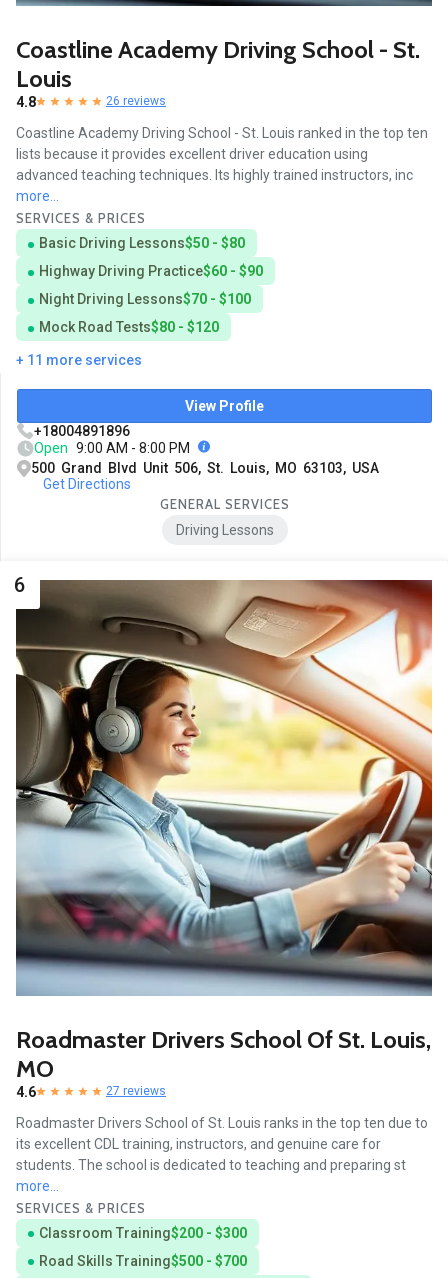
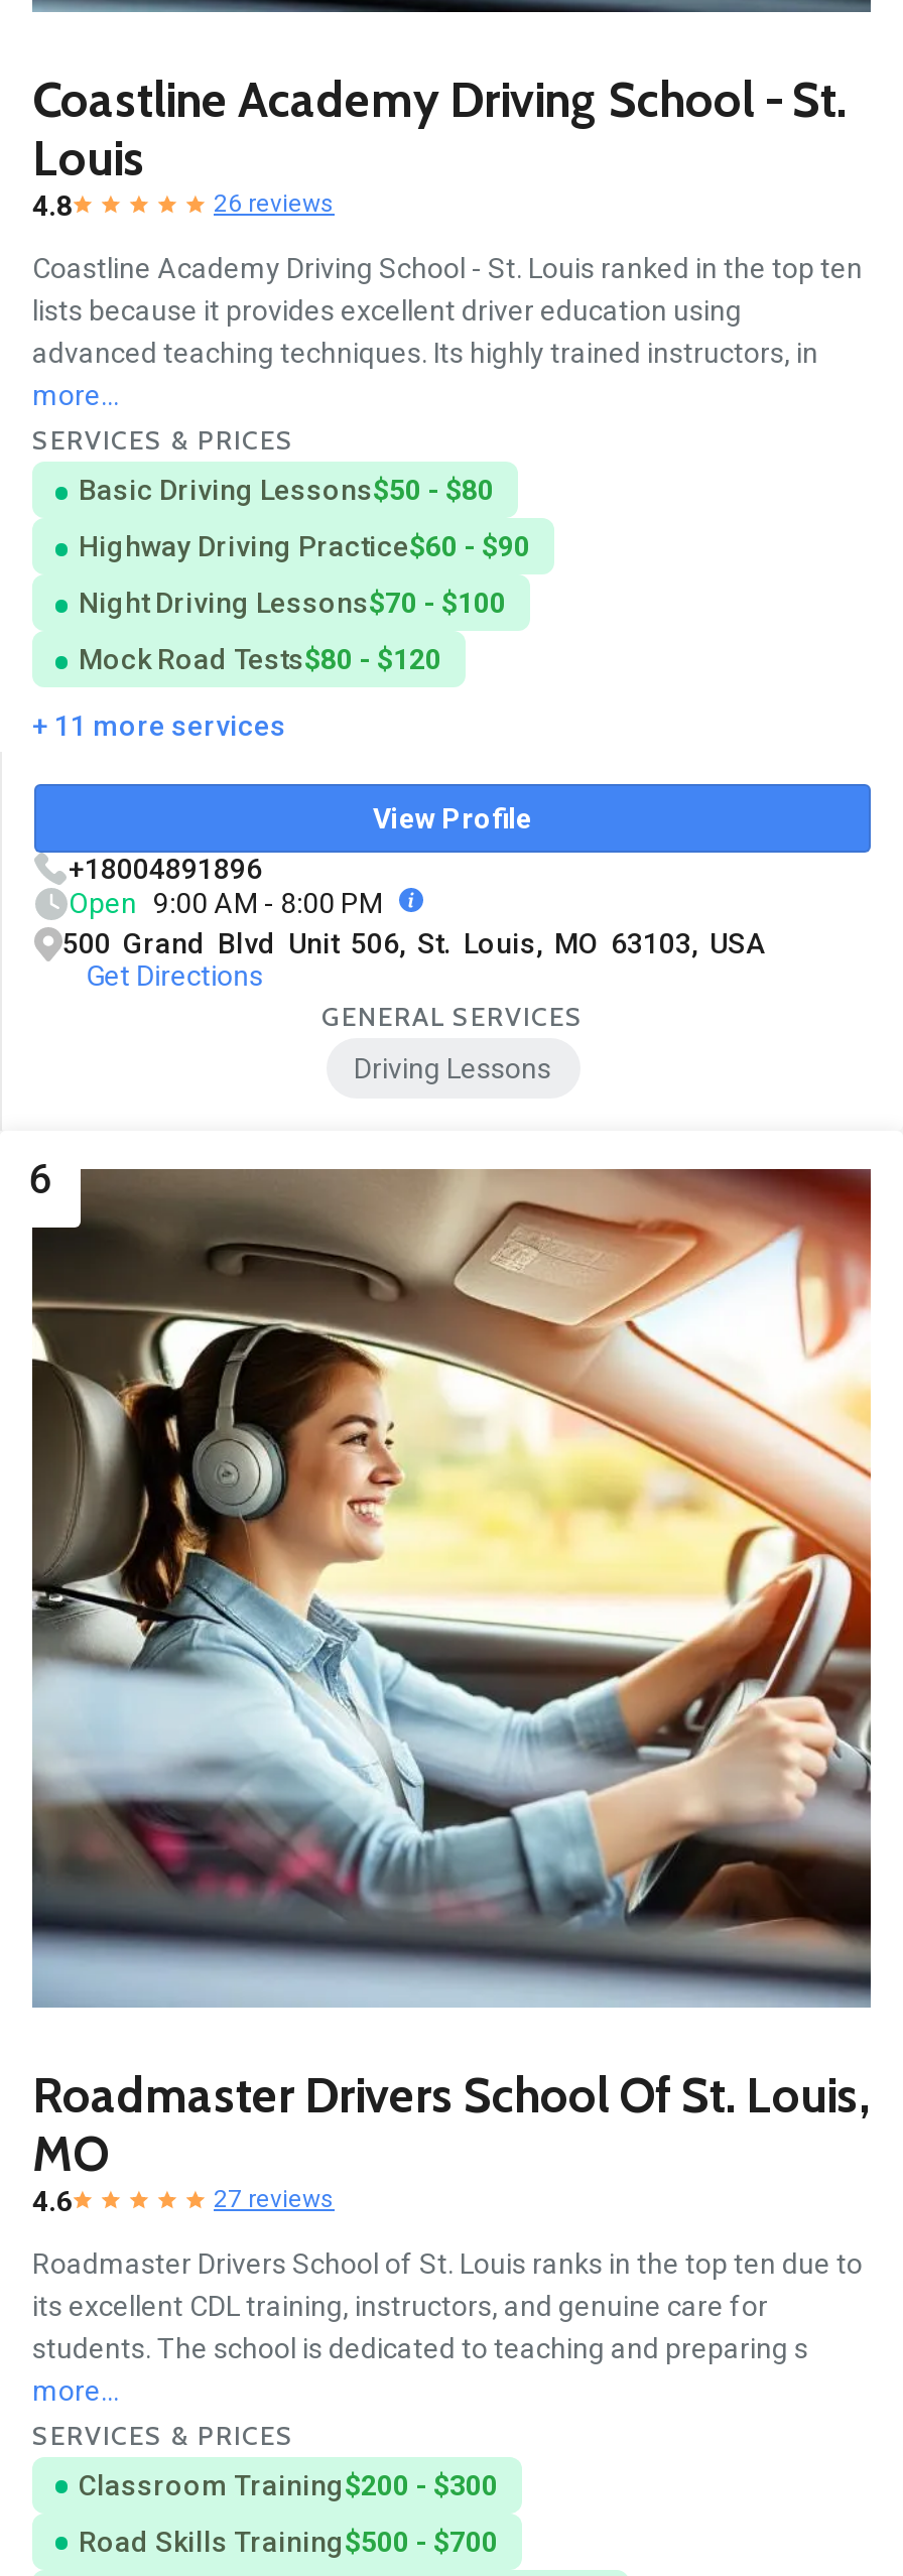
[16,167,413,183] advanced teaching techniques. Its highly trained instructors, inc -> [32,337,818,369] advanced teaching techniques. Its highly trained instructors, in
[16,1157,406,1173] students. The school is dedicated to teaching and preparing st -> [32,2332,808,2364] students. The school is dedicated to teaching and preparing s

